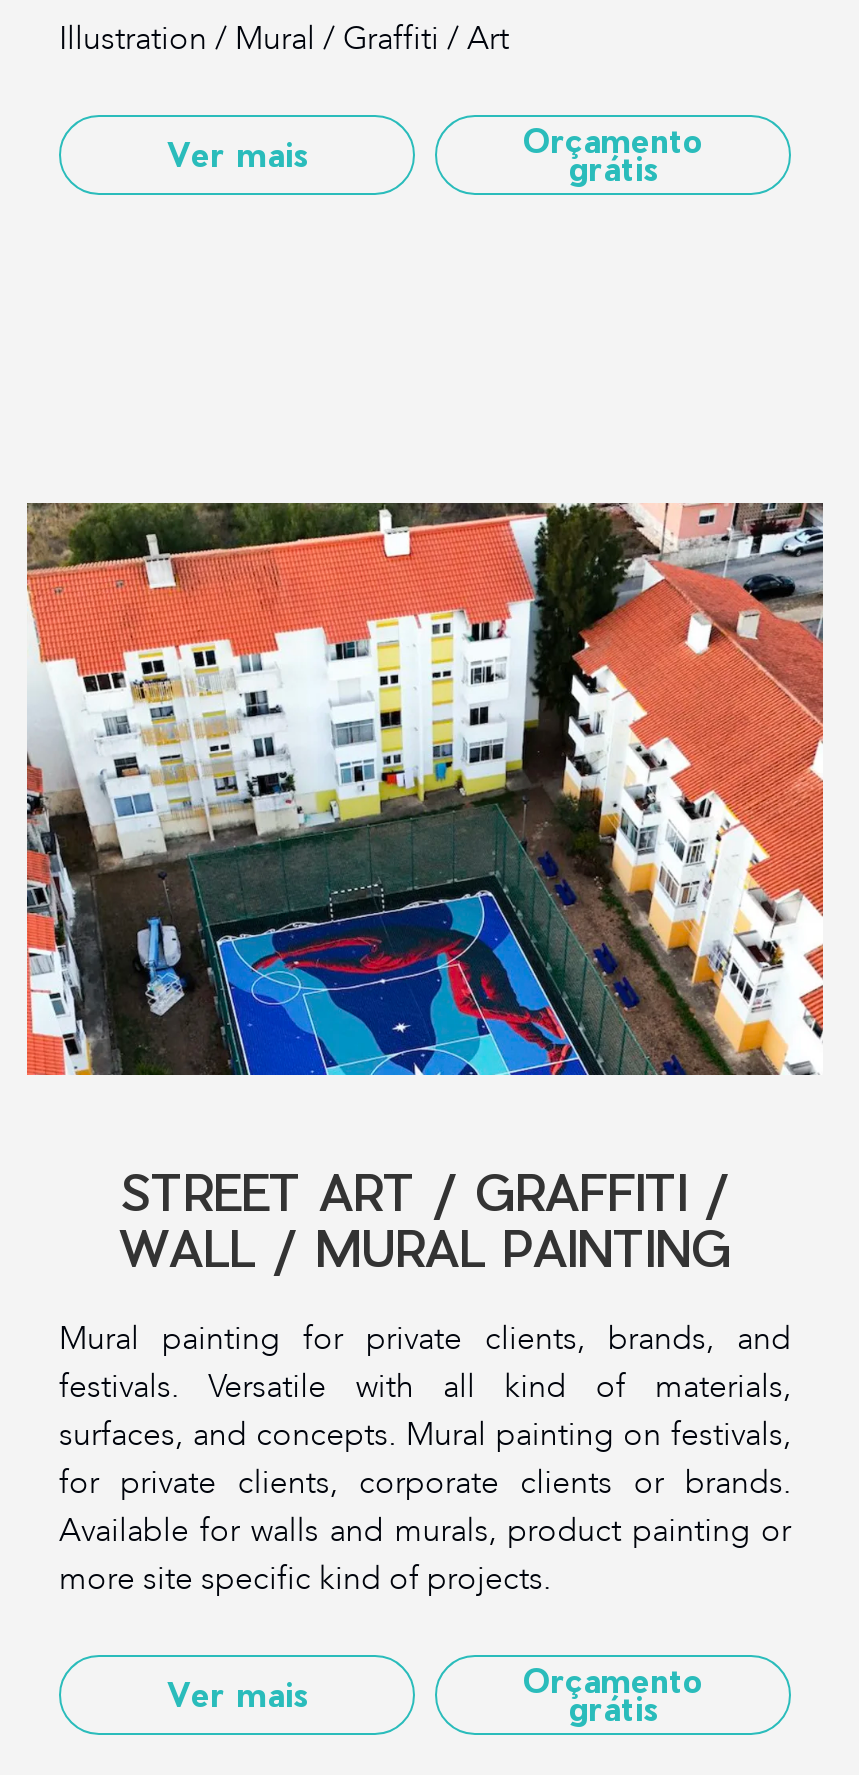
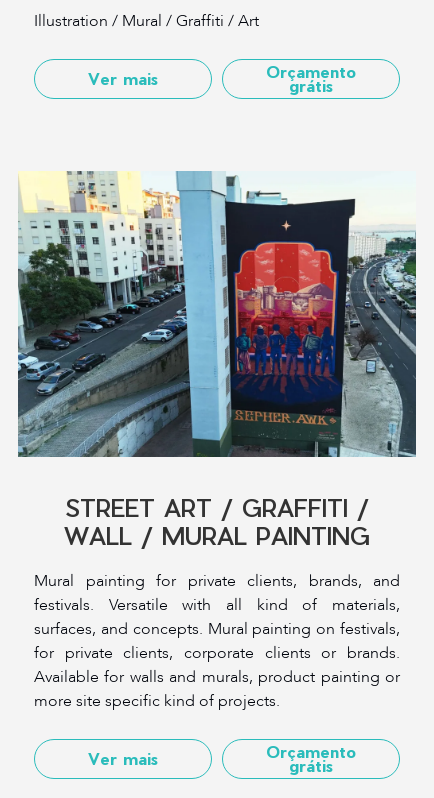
[25,501,825,1077] [image] -> [17,170,417,458] [image]

